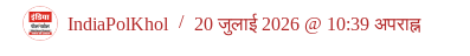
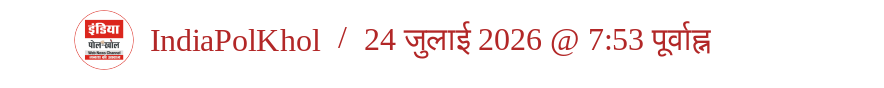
[67,14,420,33] IndiaPolKhol 20 जुलाई 2026 @ 10:39 अपराह्न -> [150,23,710,57] IndiaPolKhol 24 जुलाई 2026 @ 7:53 पूर्वाह्न

